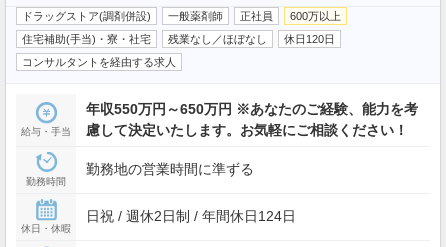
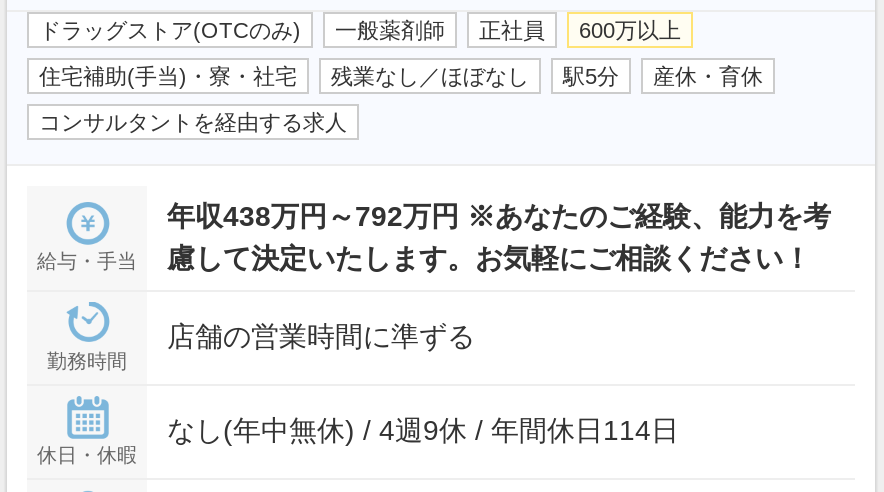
[22,10,151,22] ドラッグストア(調剤併設) -> [39,17,301,41] ドラッグストア(OTCのみ)
[284,33,335,45] 休日120日 -> [563,63,763,87] 駅5分 | 産休・育休
[86,101,418,117] 年収550万円～650万円 ※あなたのご経験、能力を考 -> [167,199,831,231] 年収438万円～792万円 ※あなたのご経験、能力を考
[86,161,254,177] 勤務地の営業時間に準ずる -> [167,319,475,351] 店舗の営業時間に準ずる
[86,208,296,224] 日祝 / 週休2日制 / 年間休日124日 -> [167,413,679,445] なし(年中無休) / 4週9休 / 年間休日114日

